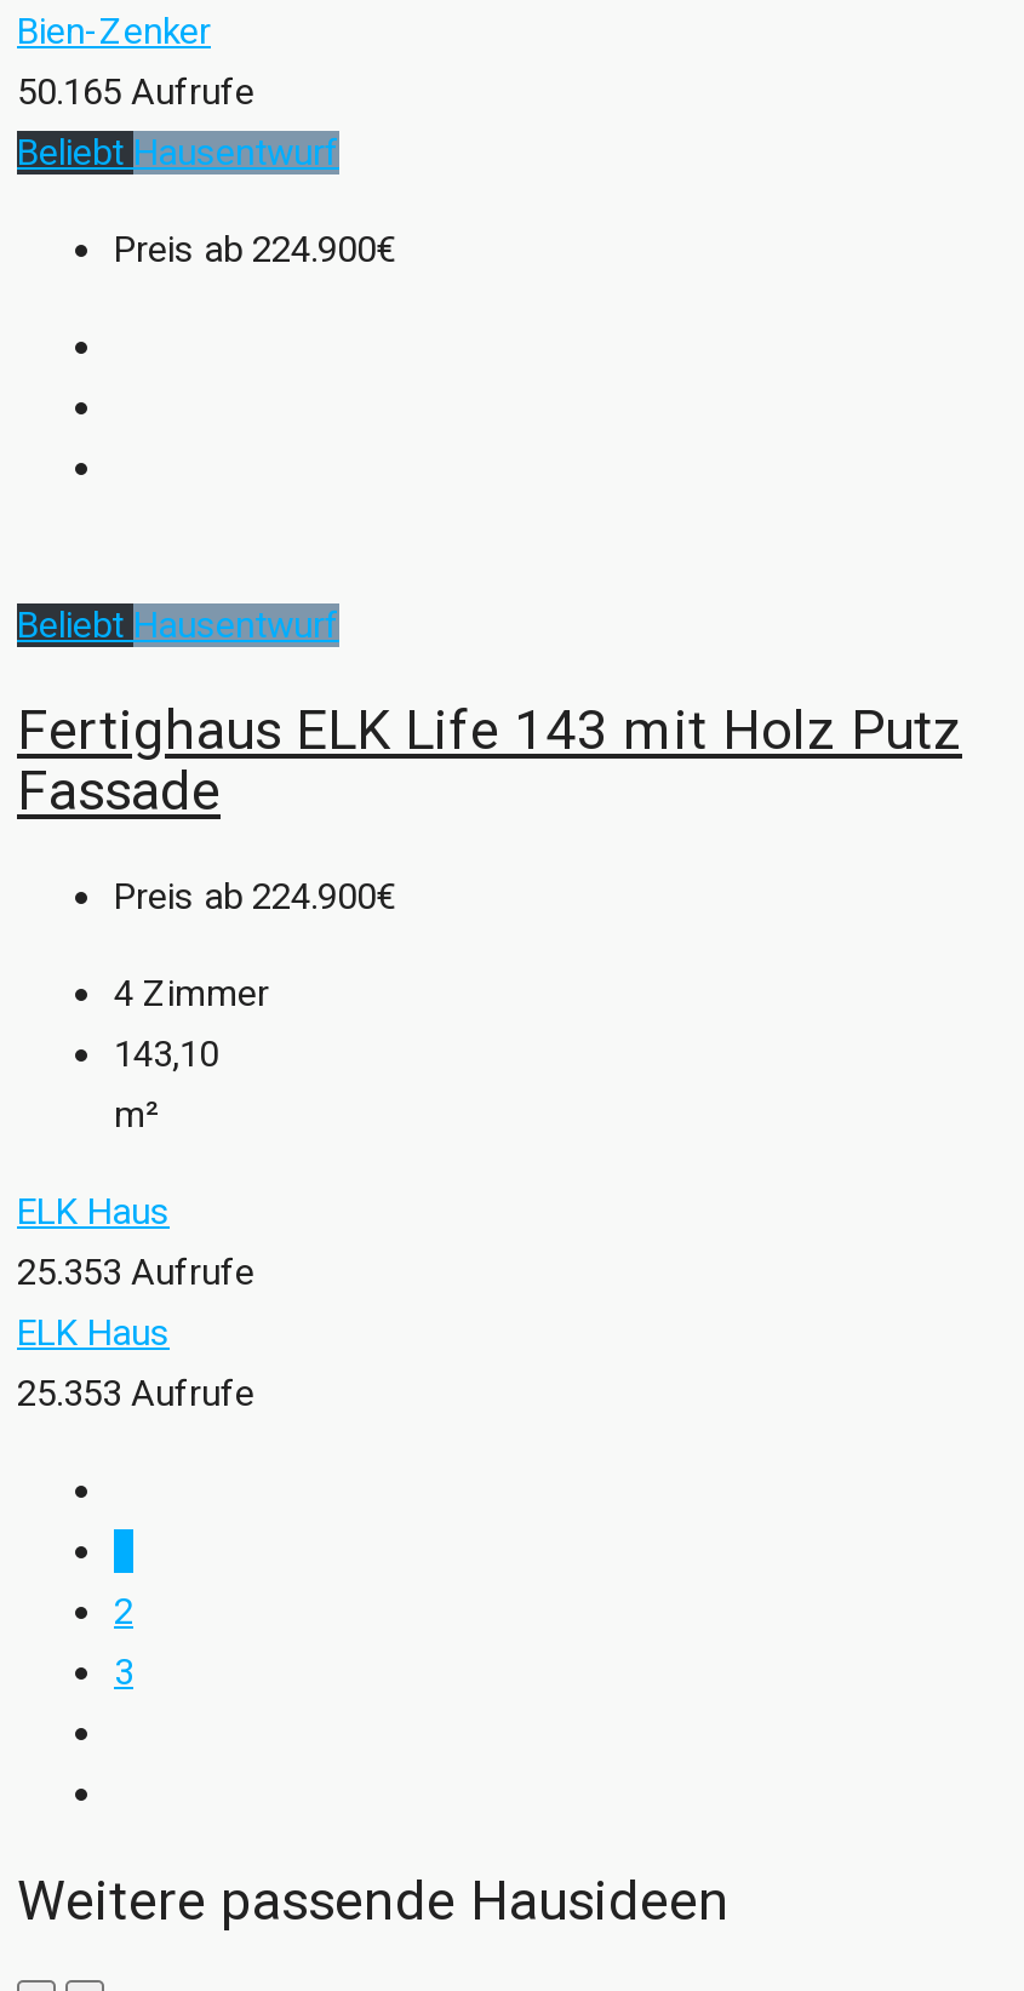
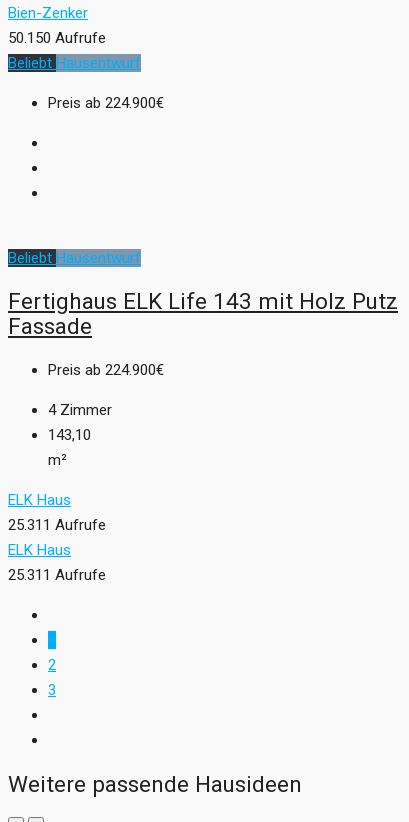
[17,70,254,113] 50.165 Aufrufe -> [8,29,106,47] 50.150 Aufrufe
[17,1251,254,1294] 25.353 Aufrufe -> [8,516,106,534] 25.311 Aufrufe
[17,1372,254,1416] 25.353 Aufrufe -> [8,566,106,584] 25.311 Aufrufe

